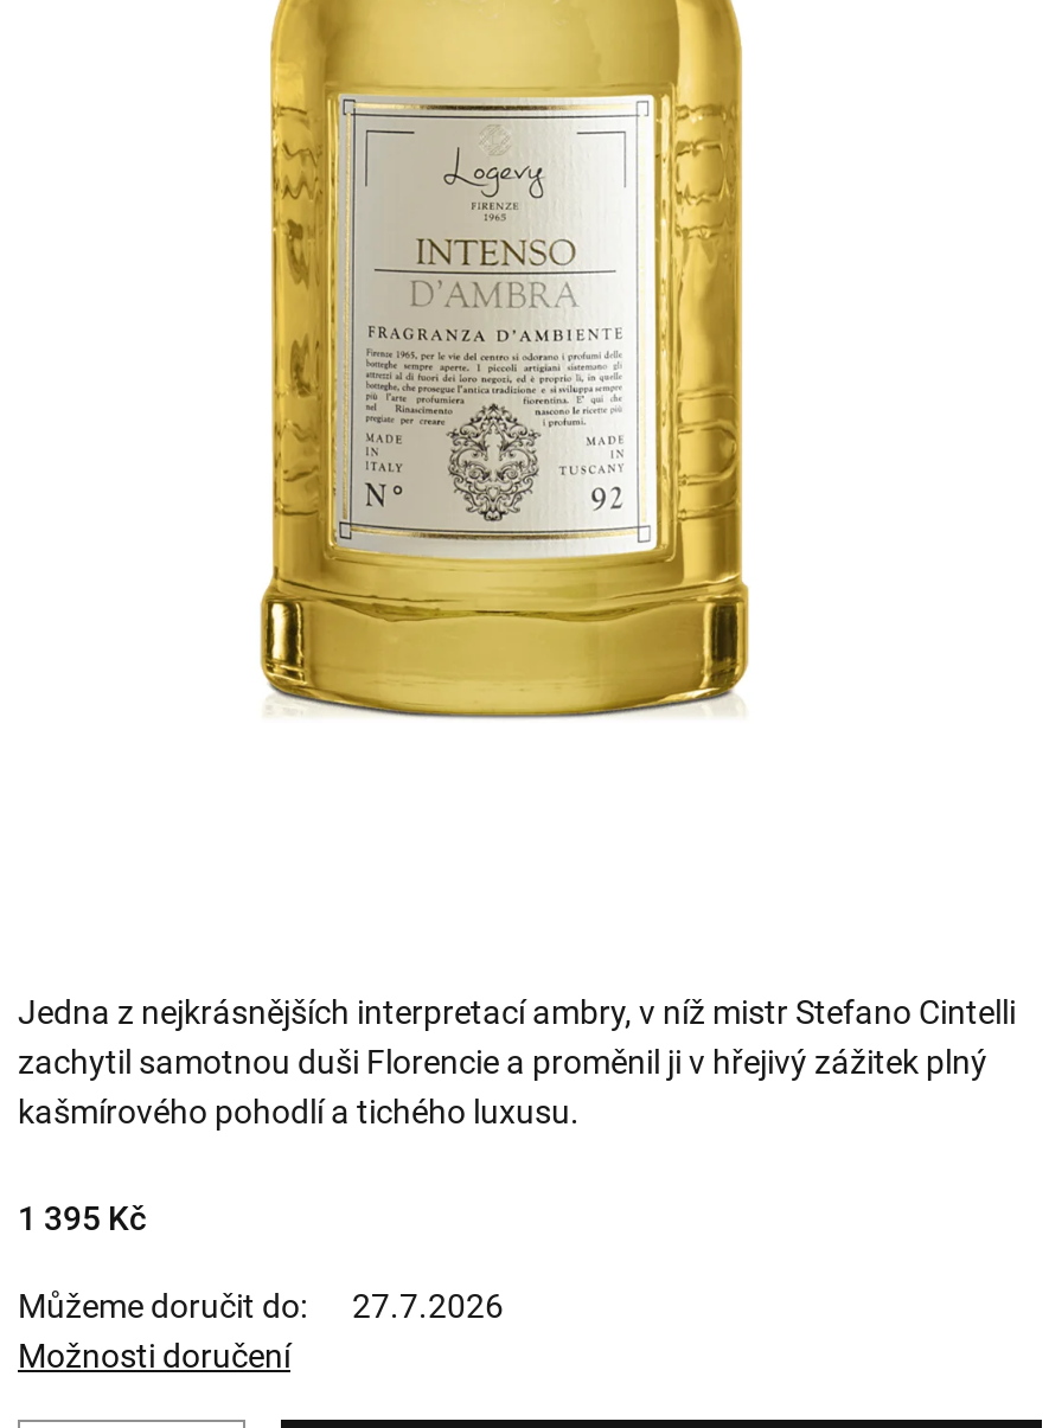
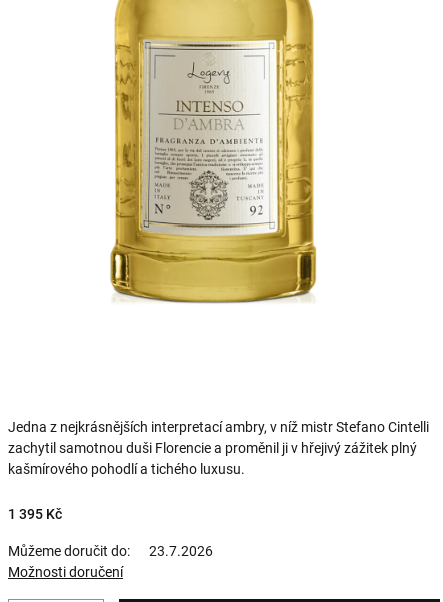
[18,1287,504,1325] Můžeme doručit do: 27.7.2026 -> [8,543,213,559] Můžeme doručit do: 23.7.2026

